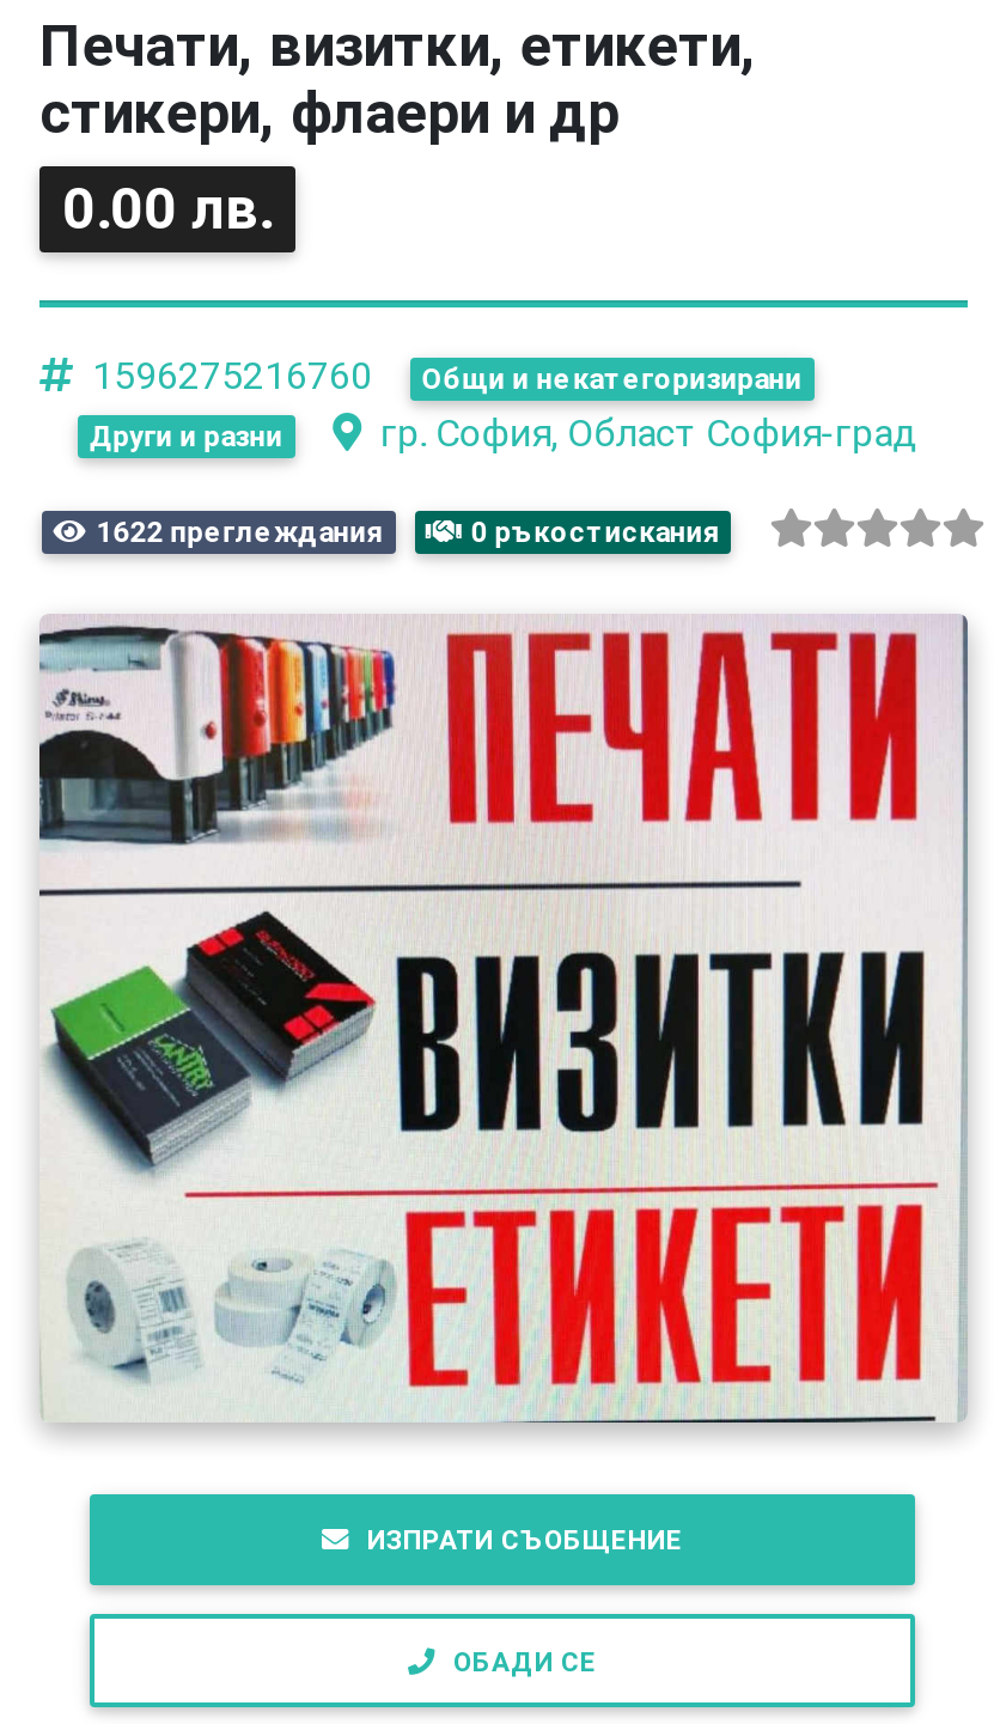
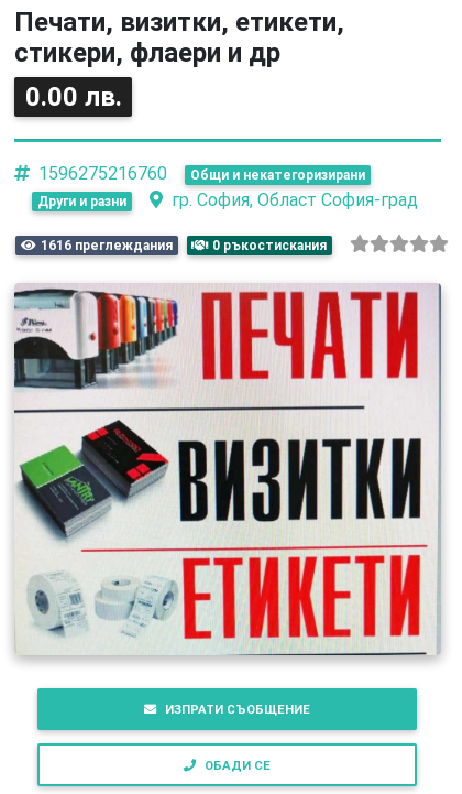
[96,513,383,549] 1622 преглеждания -> [40,237,172,253] 1616 преглеждания

